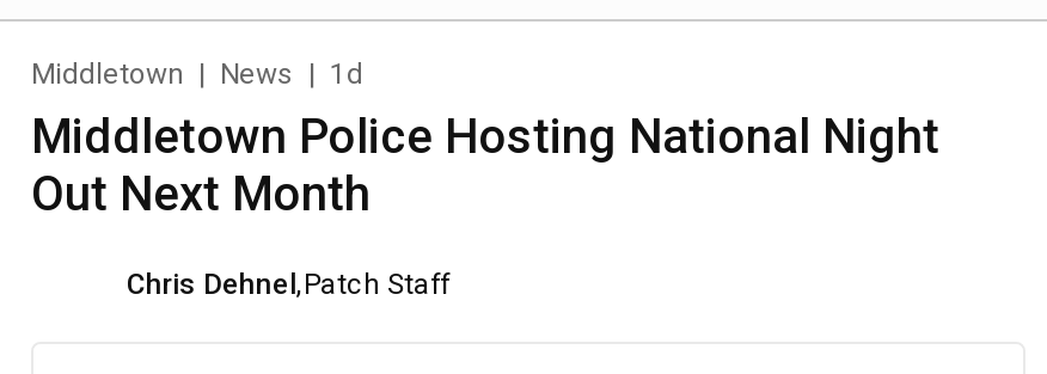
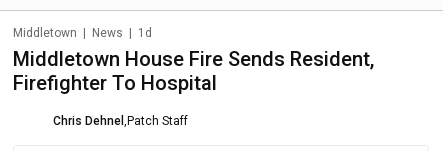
[31,108,939,222] Middletown Police Hosting National Night | Out Next Month -> [13,47,374,95] Middletown House Fire Sends Resident, | Firefighter To Hospital

